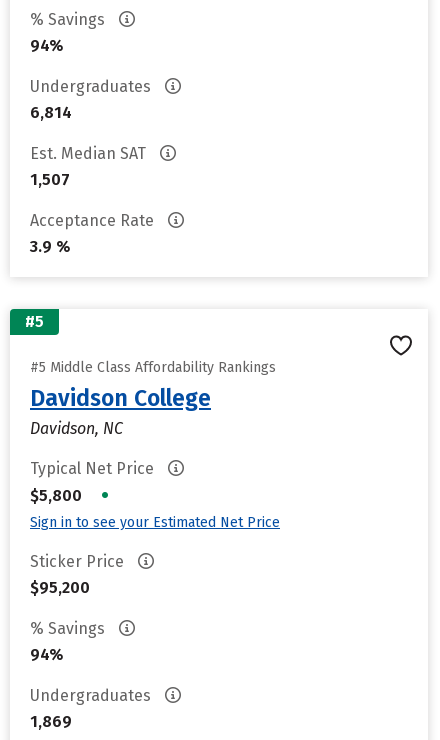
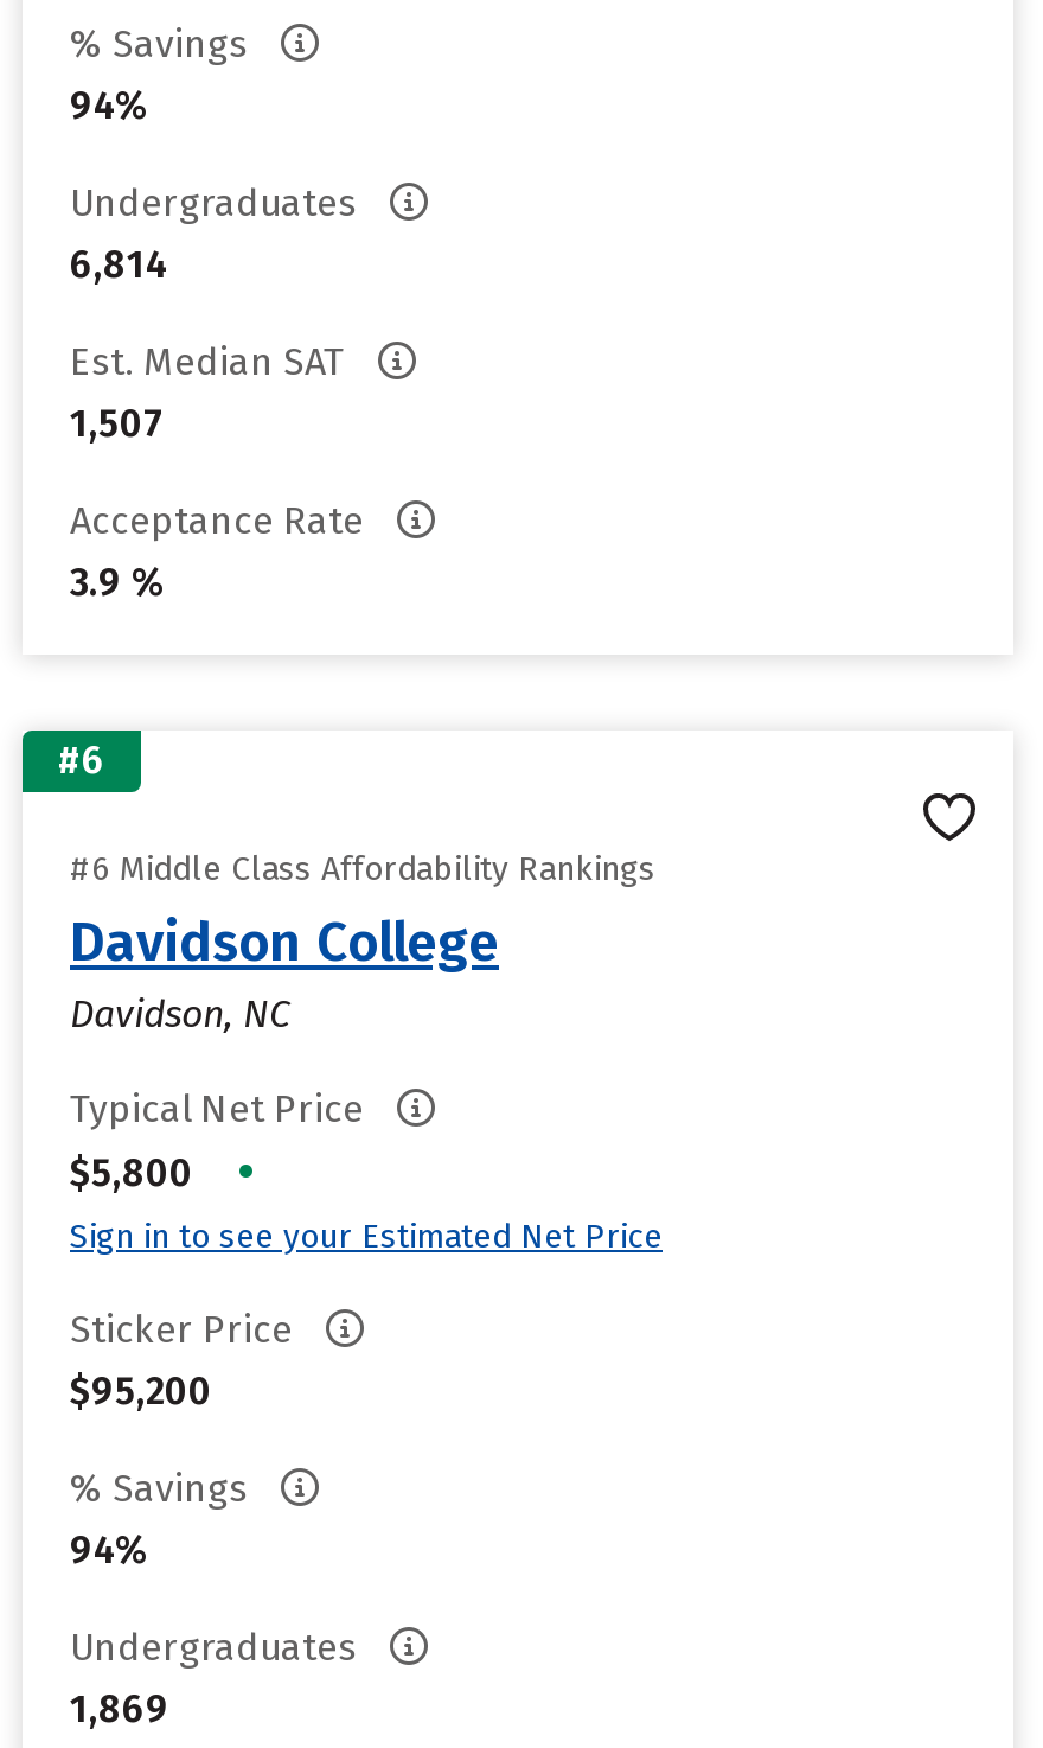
[25,312,44,331] #5 -> [58,738,105,783] #6
[30,359,276,376] #5 Middle Class Affordability Rankings -> [70,849,655,889] #6 Middle Class Affordability Rankings

